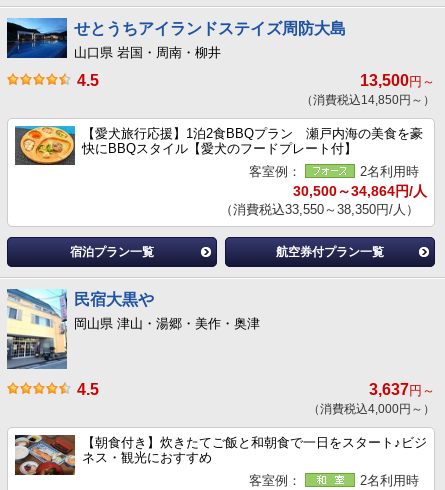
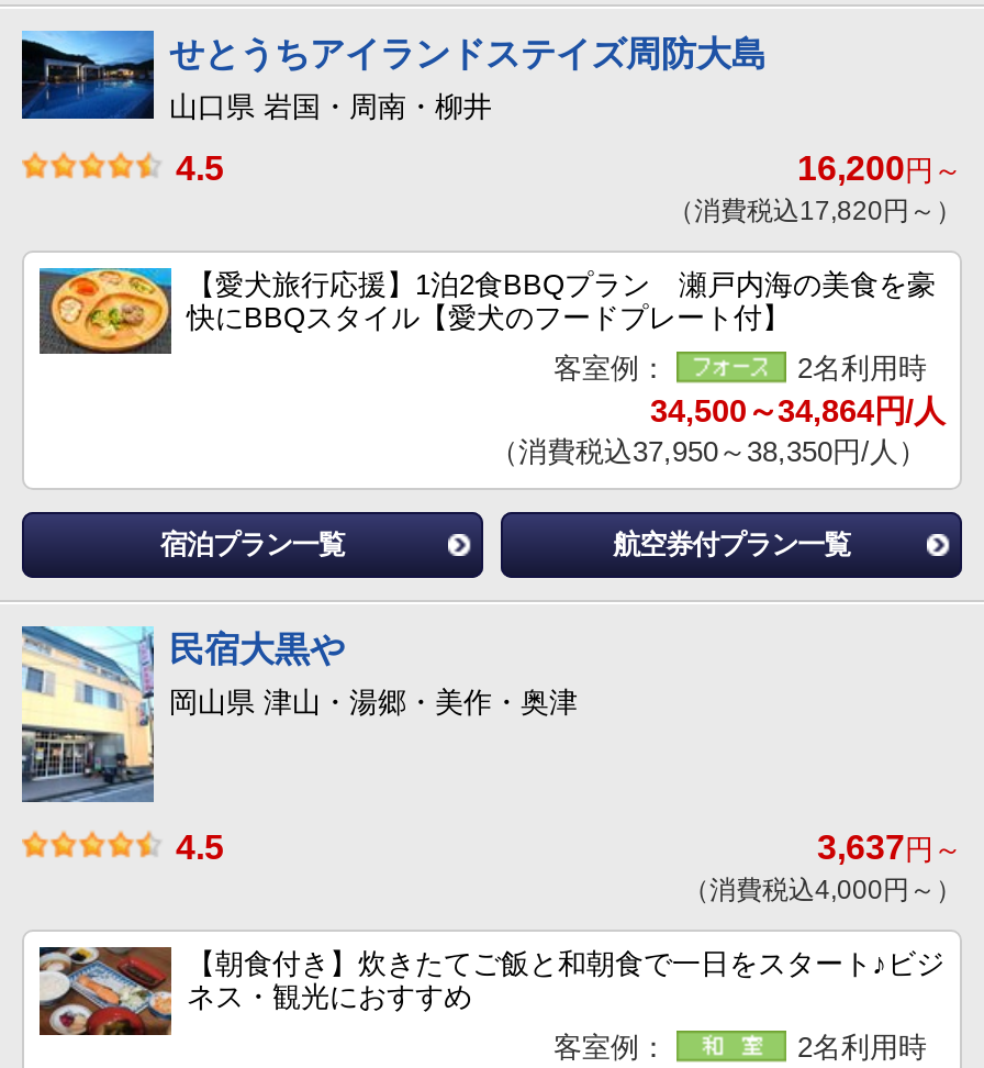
[360,72,435,89] 13,500円～ -> [797,149,962,186] 16,200円～
[301,93,435,107] （消費税込14,850円～） -> [668,195,962,225] （消費税込17,820円～）
[293,183,427,199] 30,500～34,864円/人 -> [650,392,944,428] 34,500～34,864円/人
[220,202,419,217] （消費税込33,550～38,350円/人） -> [490,434,927,467] （消費税込37,950～38,350円/人）

